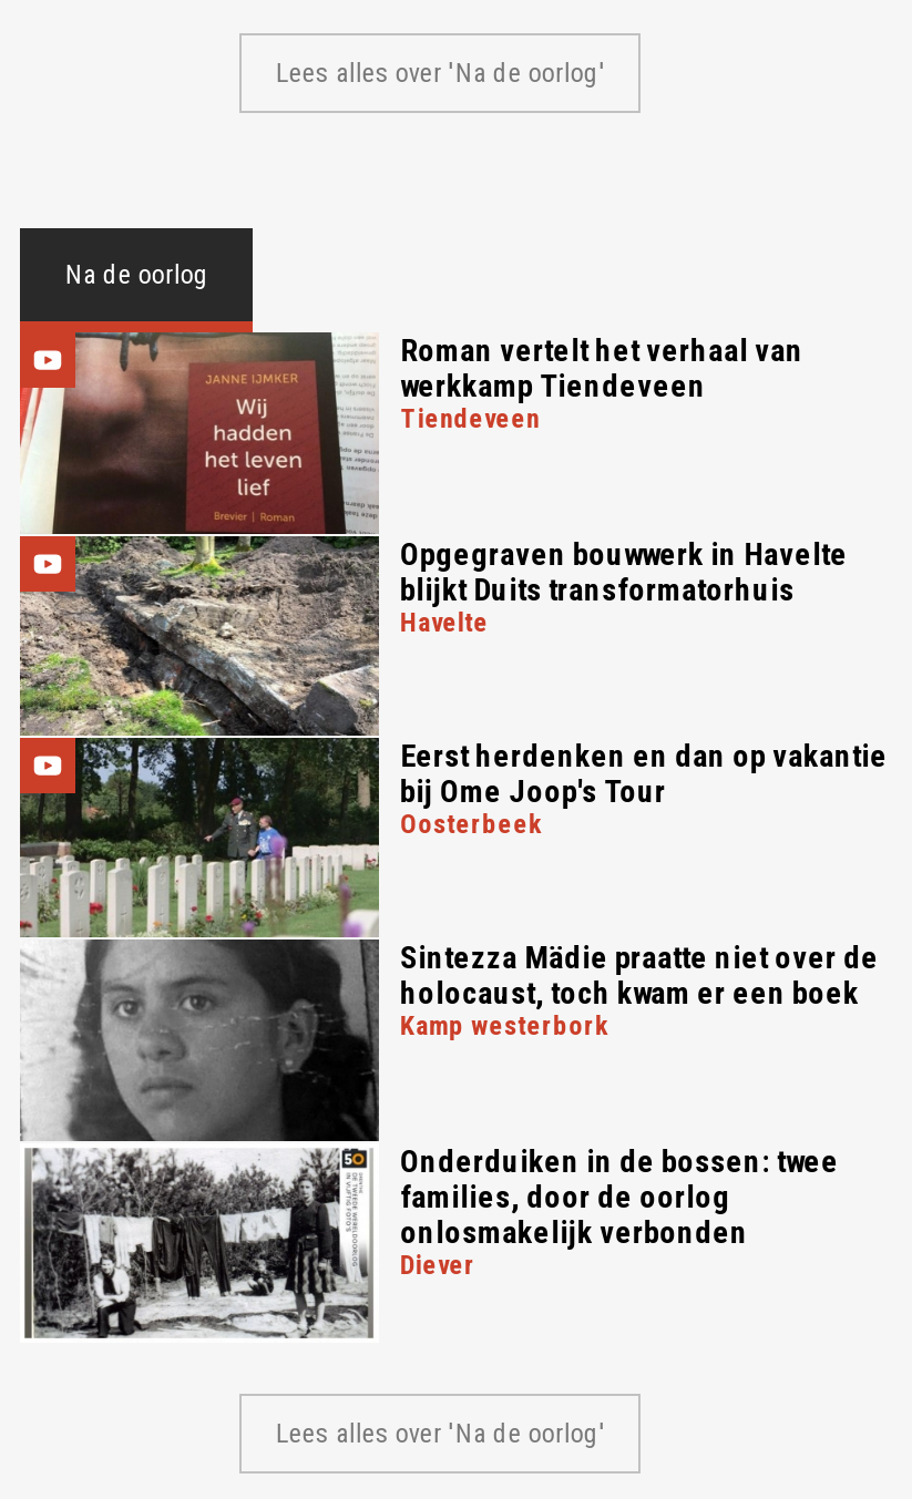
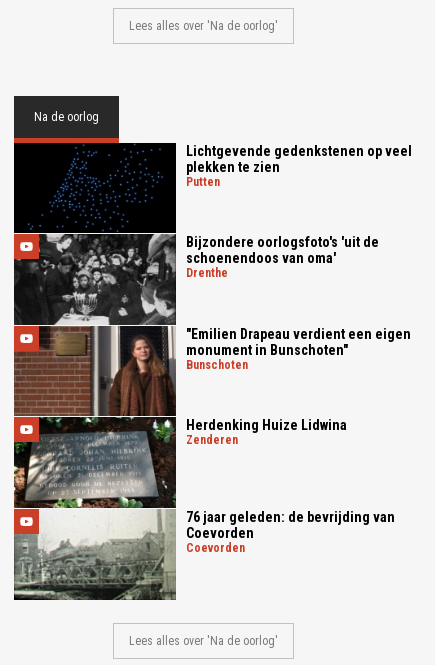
[18,320,804,1344] [image] | Roman vertelt het verhaal van | werkkamp Tiendeveen | tiendeveen -> [13,142,412,601] [image] | Lichtgevende gedenkstenen op veel | plekken te zien | putten
[400,535,848,637] Opgegraven bouwwerk in Havelte | blijkt Duits transformatorhuis | havelte -> [186,234,379,280] Bijzondere oorlogsfoto's 'uit de | schoenendoos van oma' | drenthe
[400,738,888,840] Eerst herdenken en dan op vakantie | bij Ome Joop's Tour | oosterbeek -> [186,326,411,372] "Emilien Drapeau verdient een eigen | monument in Bunschoten" | bunschoten
[400,940,879,1042] Sintezza Mädie praatte niet over de | holocaust, toch kwam er een boek | kamp westerbork -> [186,417,347,447] Herdenking Huize Lidwina | zenderen
[400,1143,839,1281] Onderduiken in de bossen: twee | families, door de oorlog | onlosmakelijk verbonden | diever -> [186,509,395,555] 76 jaar geleden: de bevrijding van | Coevorden | coevorden

